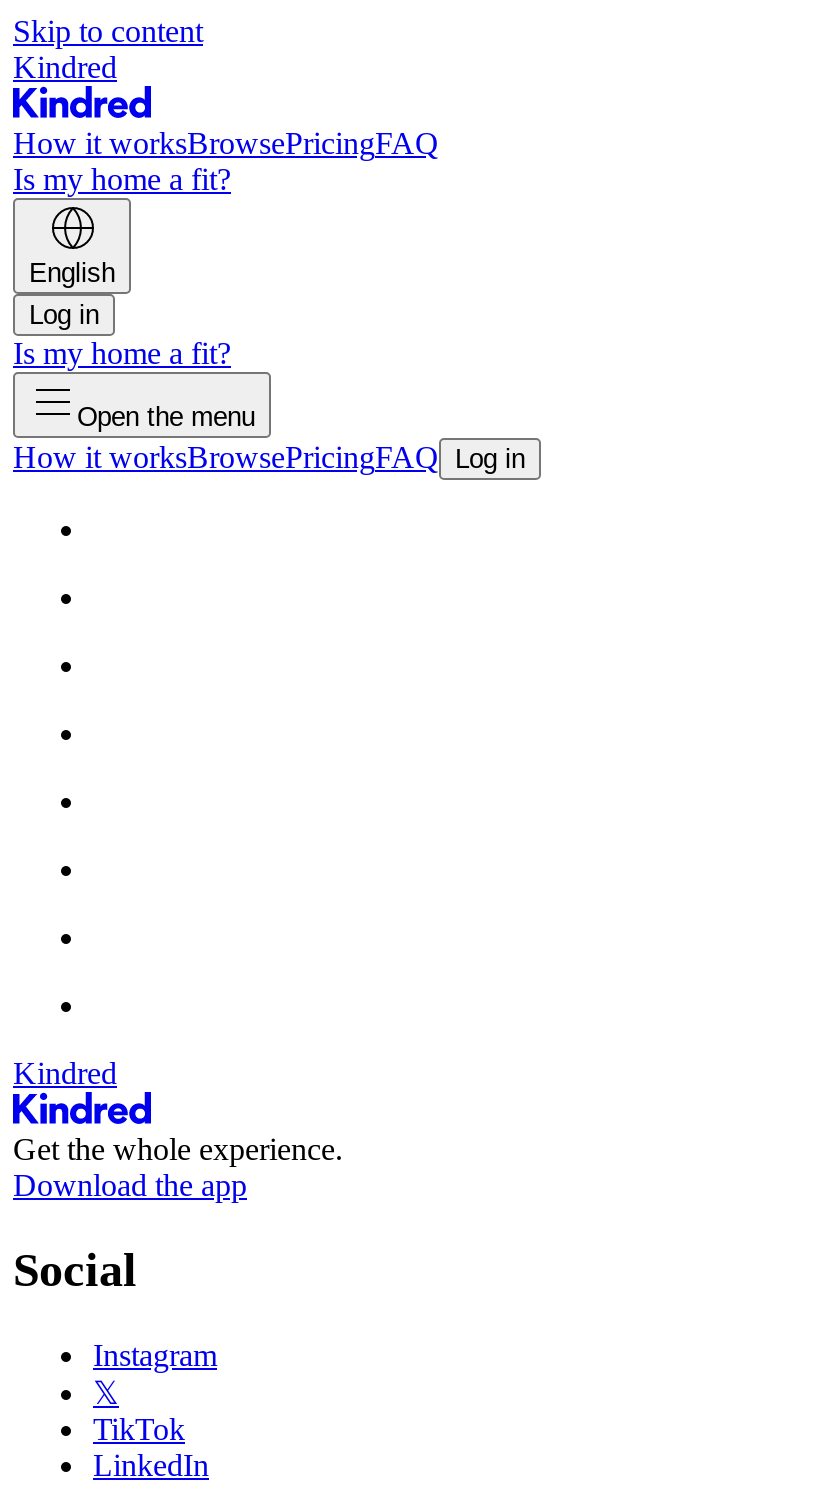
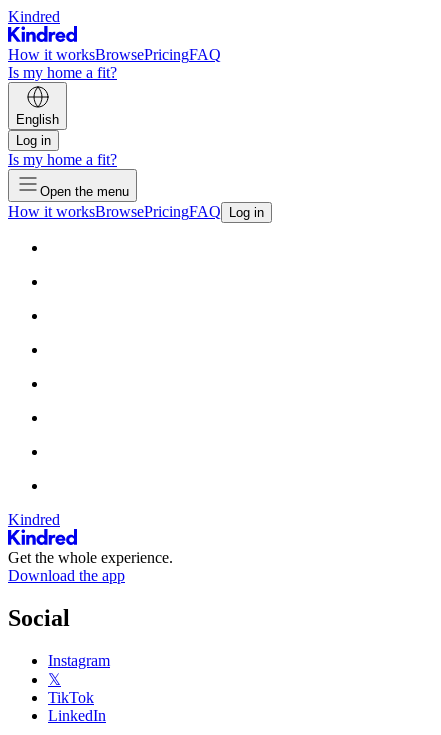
[13,14,203,48] Skip to content -> none

